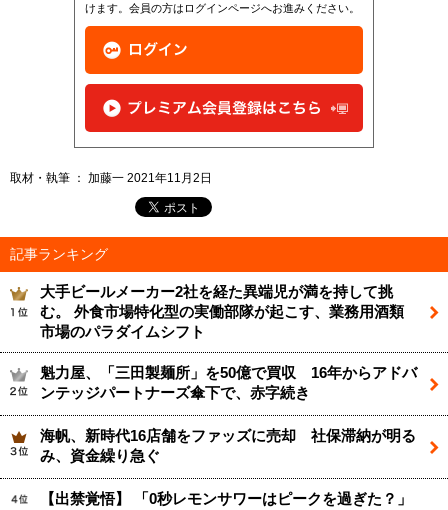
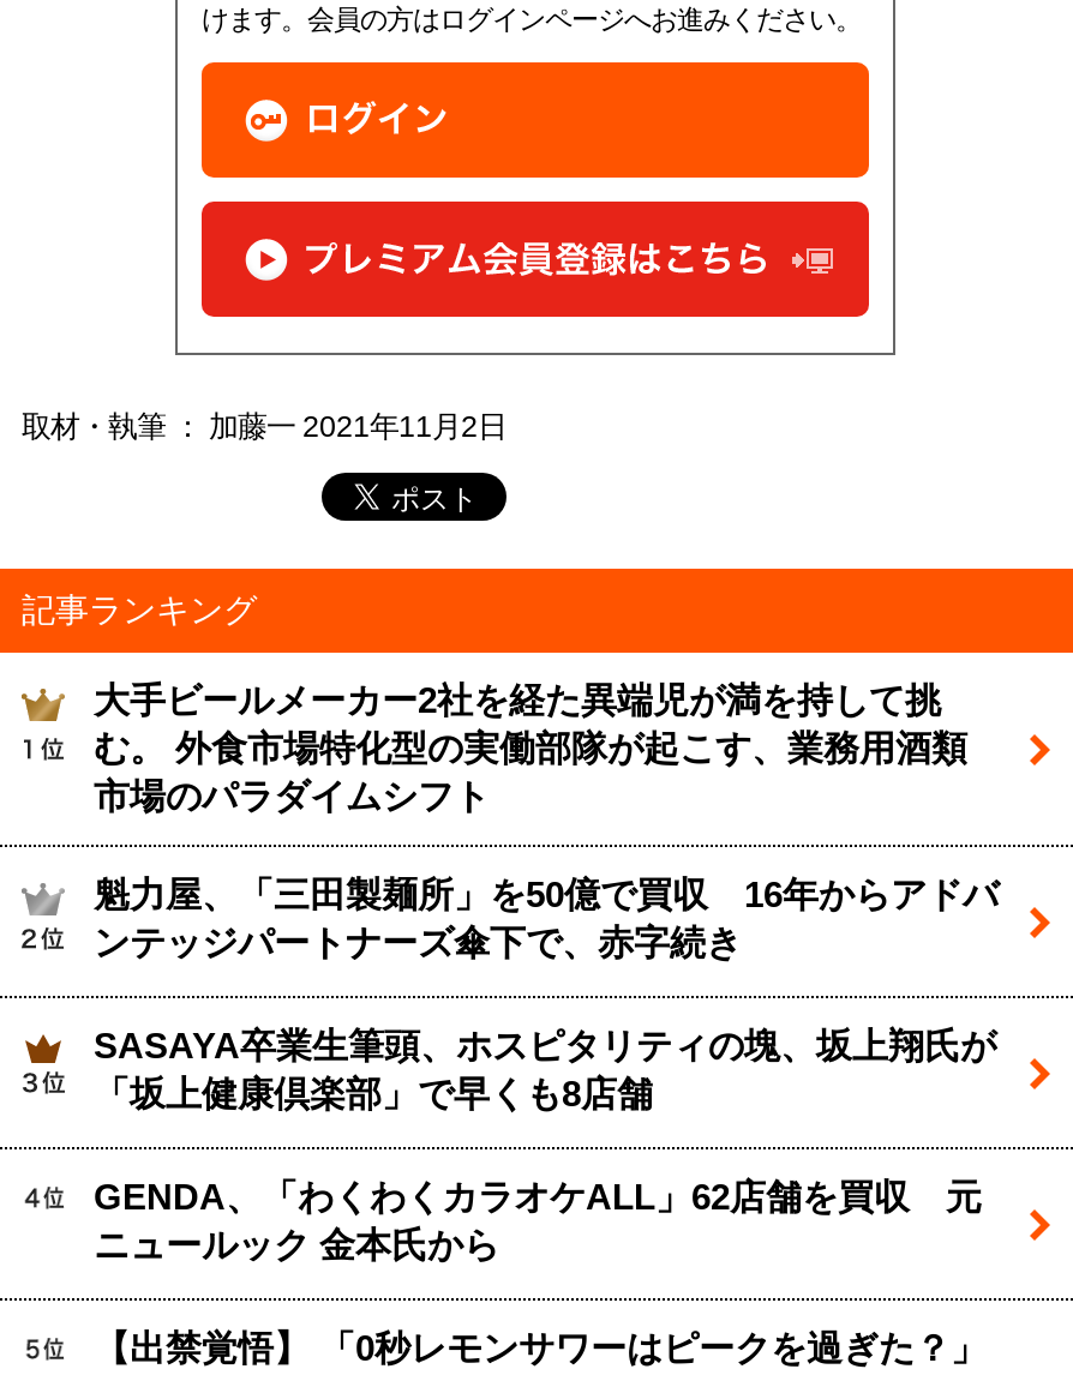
[40,428,416,464] 海帆、新時代16店舗をファッズに売却 社保滞納が明る | み、資金繰り急ぐ -> [94,1028,996,1265] SASAYA卒業生筆頭、ホスピタリティの塊、坂上翔氏が | 「坂上健康倶楽部」で早くも8店舗 | GENDA、「わくわくカラオケALL」62店舗を買収 元 | ニュールック 金本氏から

